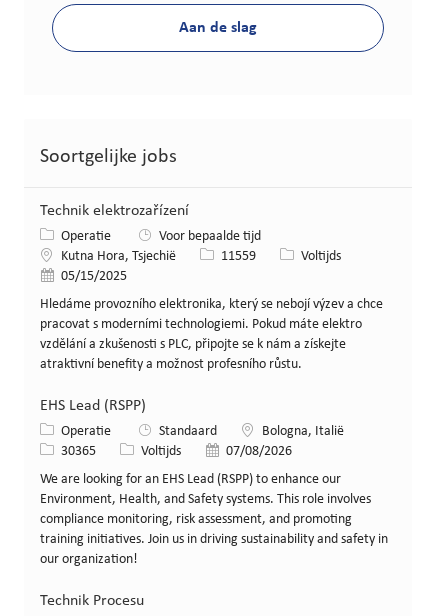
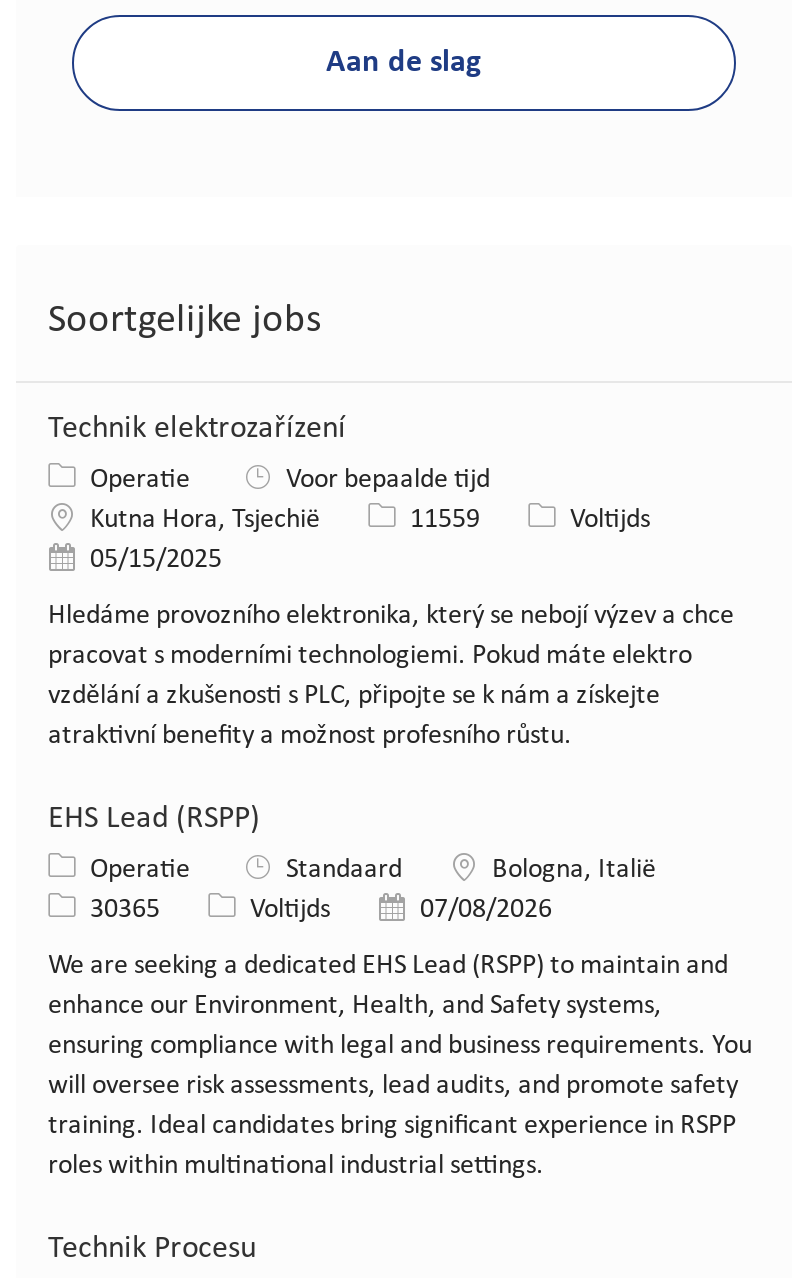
[40,472,388,567] We are looking for an EHS Lead (RSPP) to enhance our | Environment, Health, and Safety systems. This role involves | compliance monitoring, risk assessment, and promoting | training initiatives. Join us in driving sustainability and safety in | our organization! -> [48,952,752,1182] We are seeking a dedicated EHS Lead (RSPP) to maintain and | enhance our Environment, Health, and Safety systems, | ensuring compliance with legal and business requirements. You | will oversee risk assessments, lead audits, and promote safety | training. Ideal candidates bring significant experience in RSPP | roles within multinational industrial settings.

